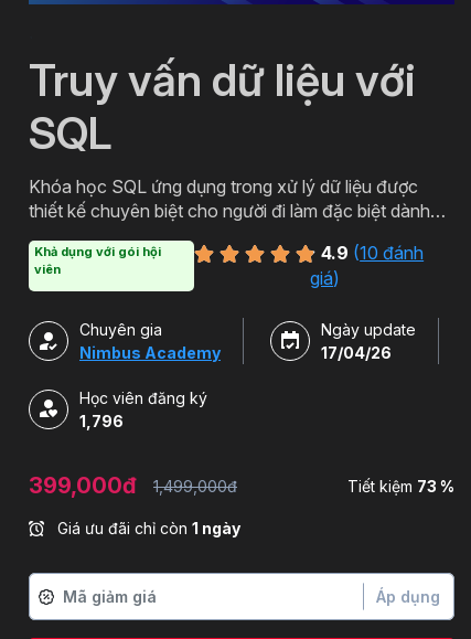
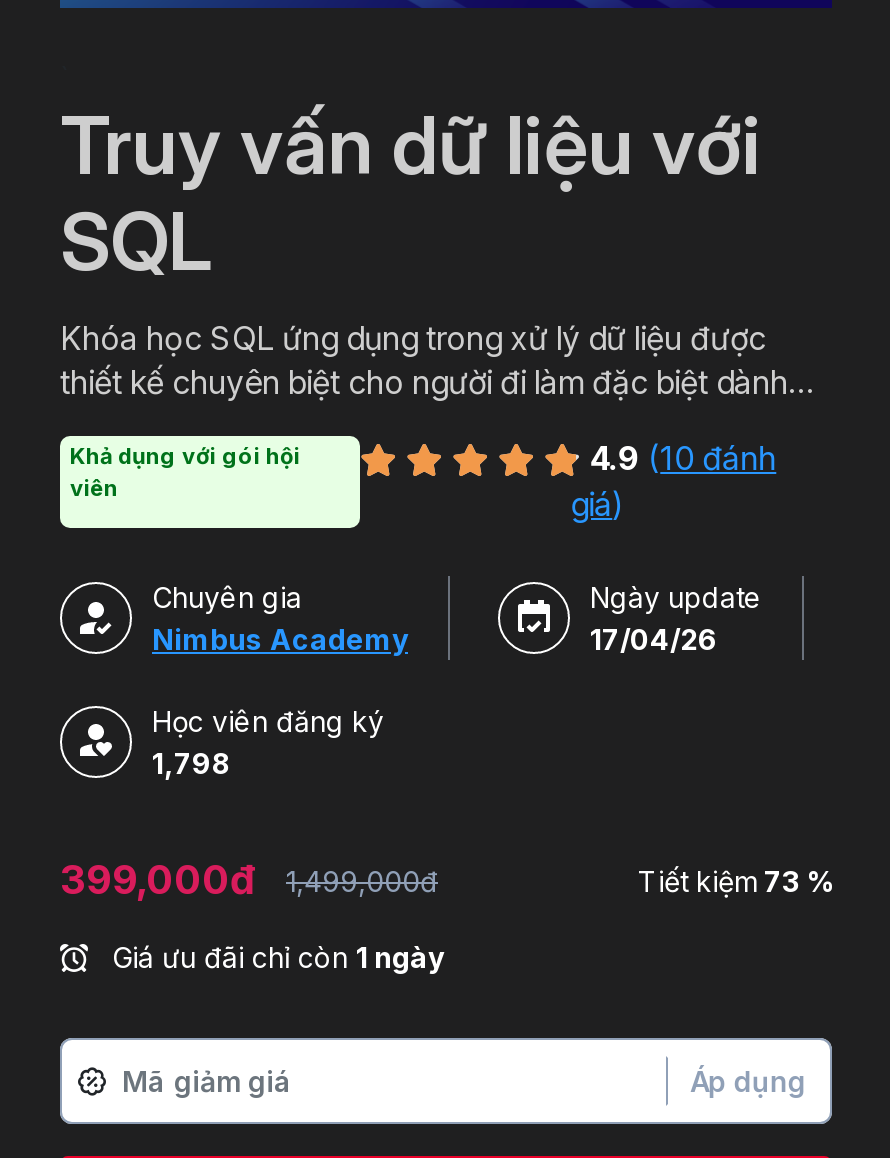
[79,412,124,431] 1,796 -> [152,747,232,781] 1,798

